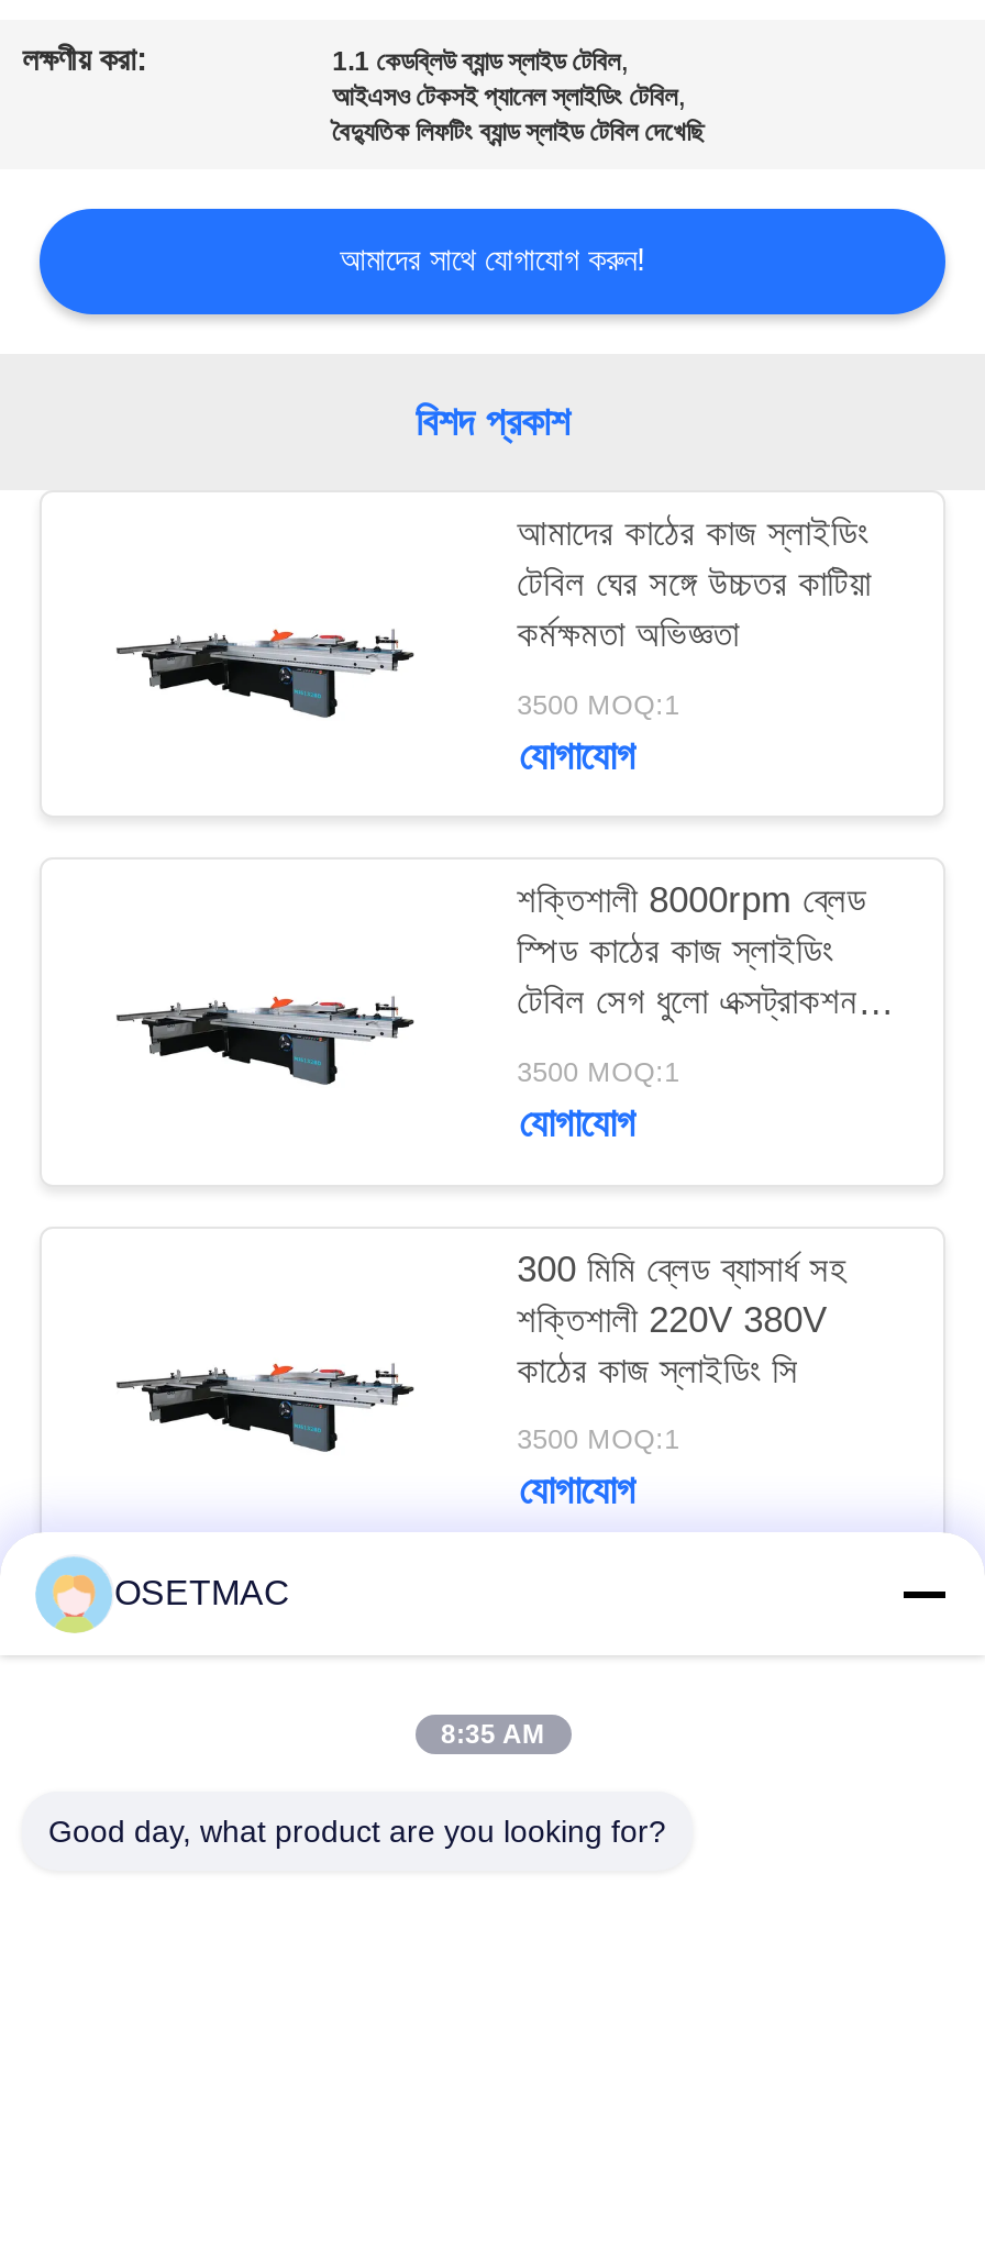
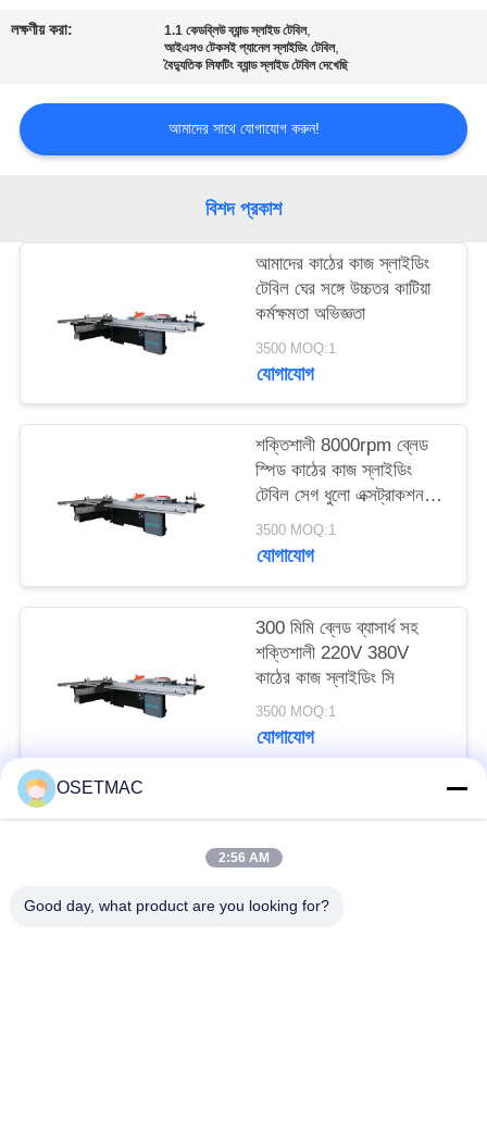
[441,1719,544,1750] 8:35 AM -> [218,850,269,865] 2:56 AM

